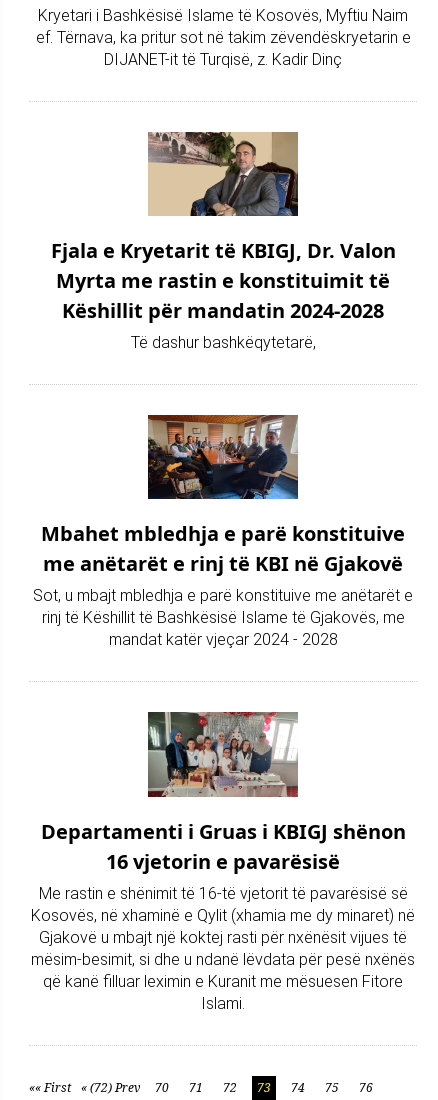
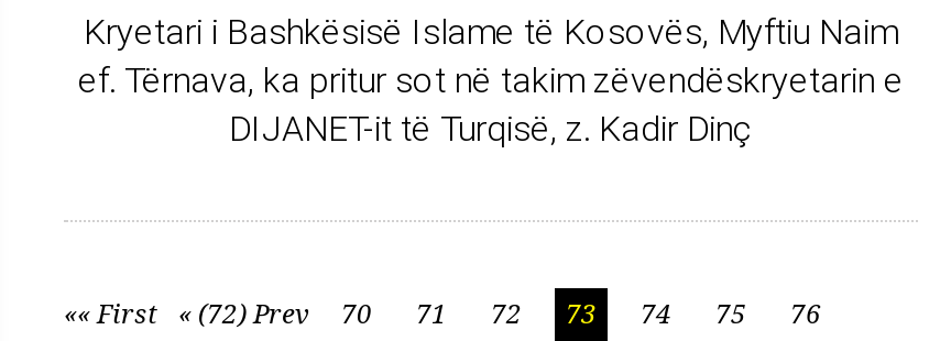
[50,131,395,352] [image] | Fjala e Kryetarit të KBIGJ, Dr. Valon | Myrta me rastin e konstituimit të | Këshillit për mandatin 2024-2028 | Të dashur bashkëqytetarë, -> none
[33,414,413,649] [image] | Mbahet mbledhja e parë konstituive | me anëtarët e rinj të KBI në Gjakovë | Sot, u mbajt mbledhja e parë konstituive me anëtarët e | rinj të Këshillit të Bashkësisë Islame të Gjakovës, me | mandat katër vjeçar 2024 - 2028 -> none
[31,711,415,1013] [image] | Departamenti i Gruas i KBIGJ shënon | 16 vjetorin e pavarësisë | Me rastin e shënimit të 16-të vjetorit të pavarësisë së | Kosovës, në xhaminë e Qylit (xhamia me dy minaret) në | Gjakovë u mbajt një koktej rasti për nxënësit vijues të | mësim-besimit, si dhe u ndanë lëvdata për pesë nxënës | që kanë filluar leximin e Kuranit me mësuesen Fitore | Islami. -> none

